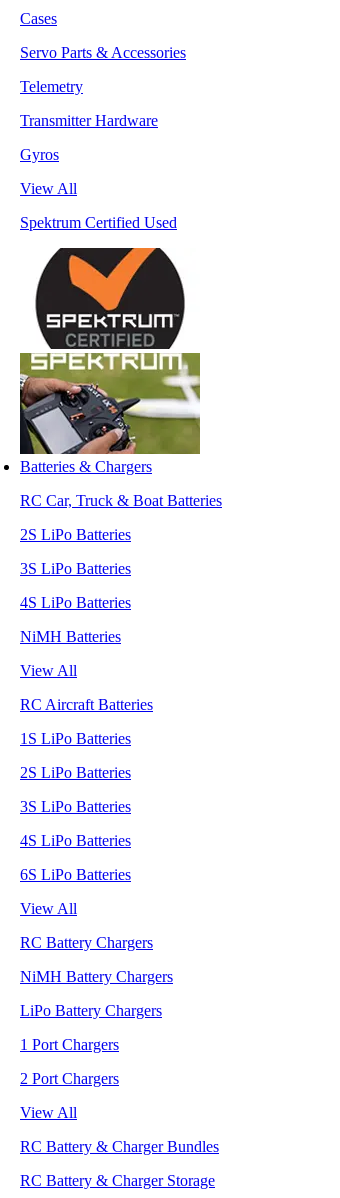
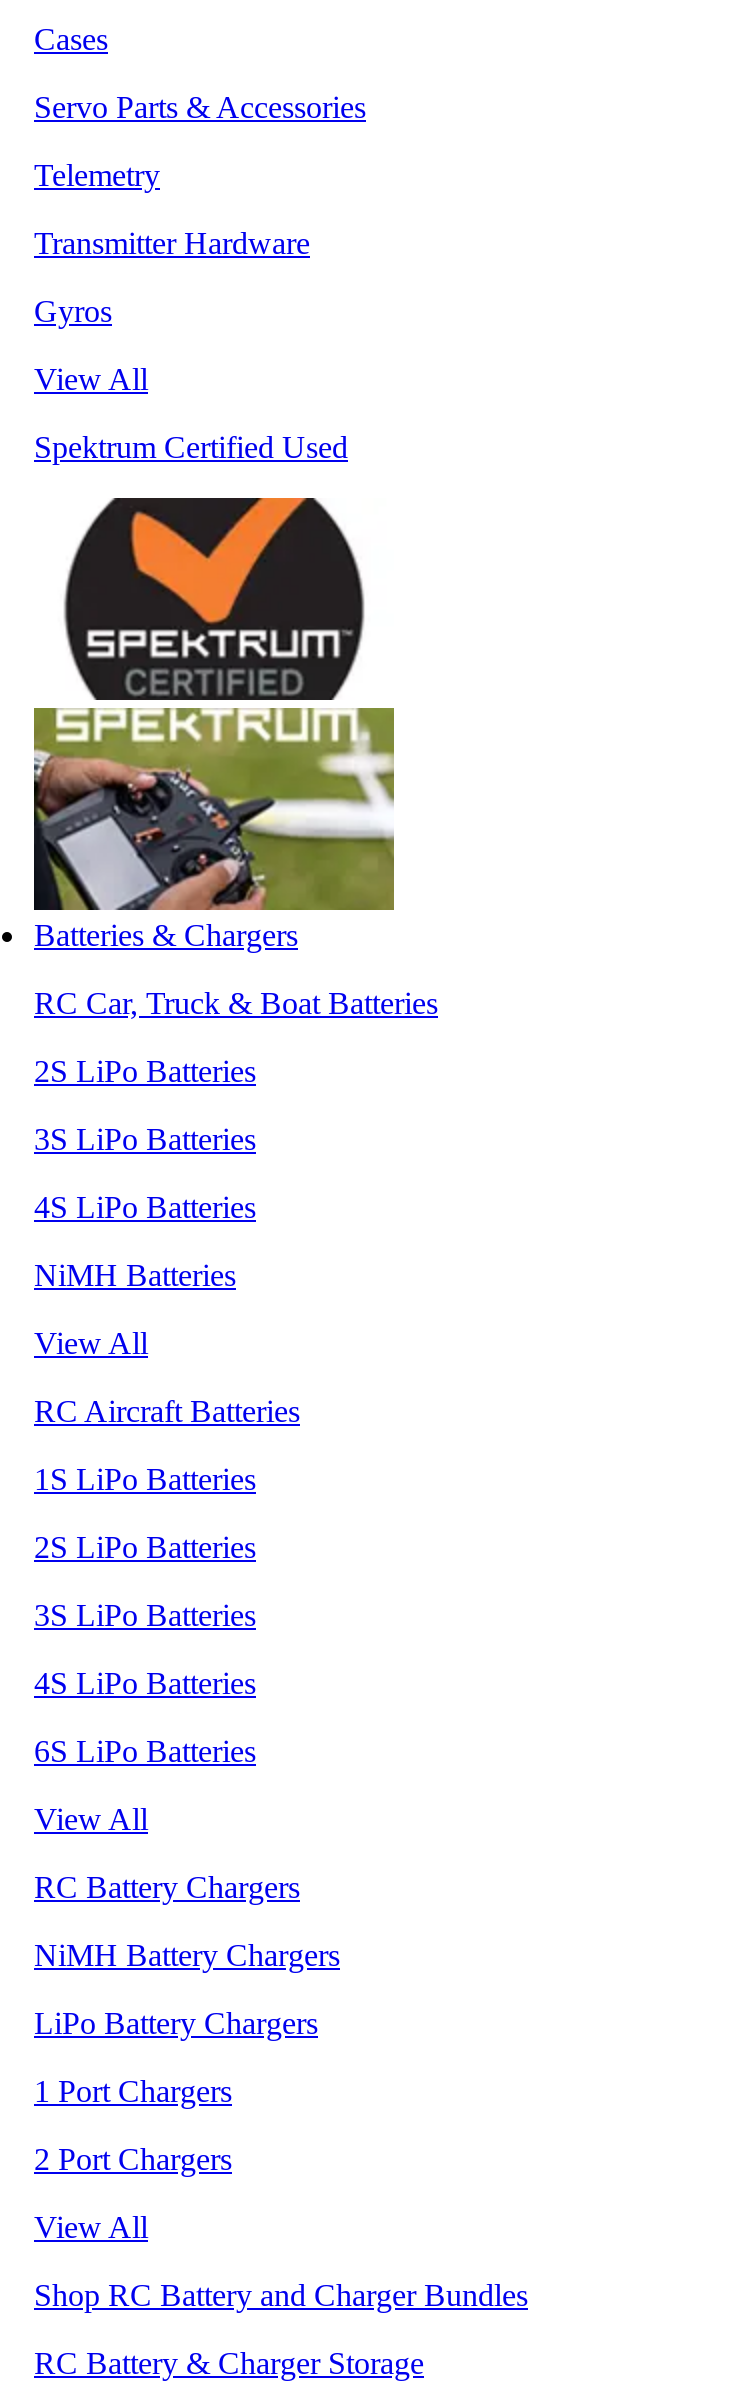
[20,1138,219,1155] RC Battery & Charger Bundles -> [34,2278,528,2312] Shop RC Battery and Charger Bundles

